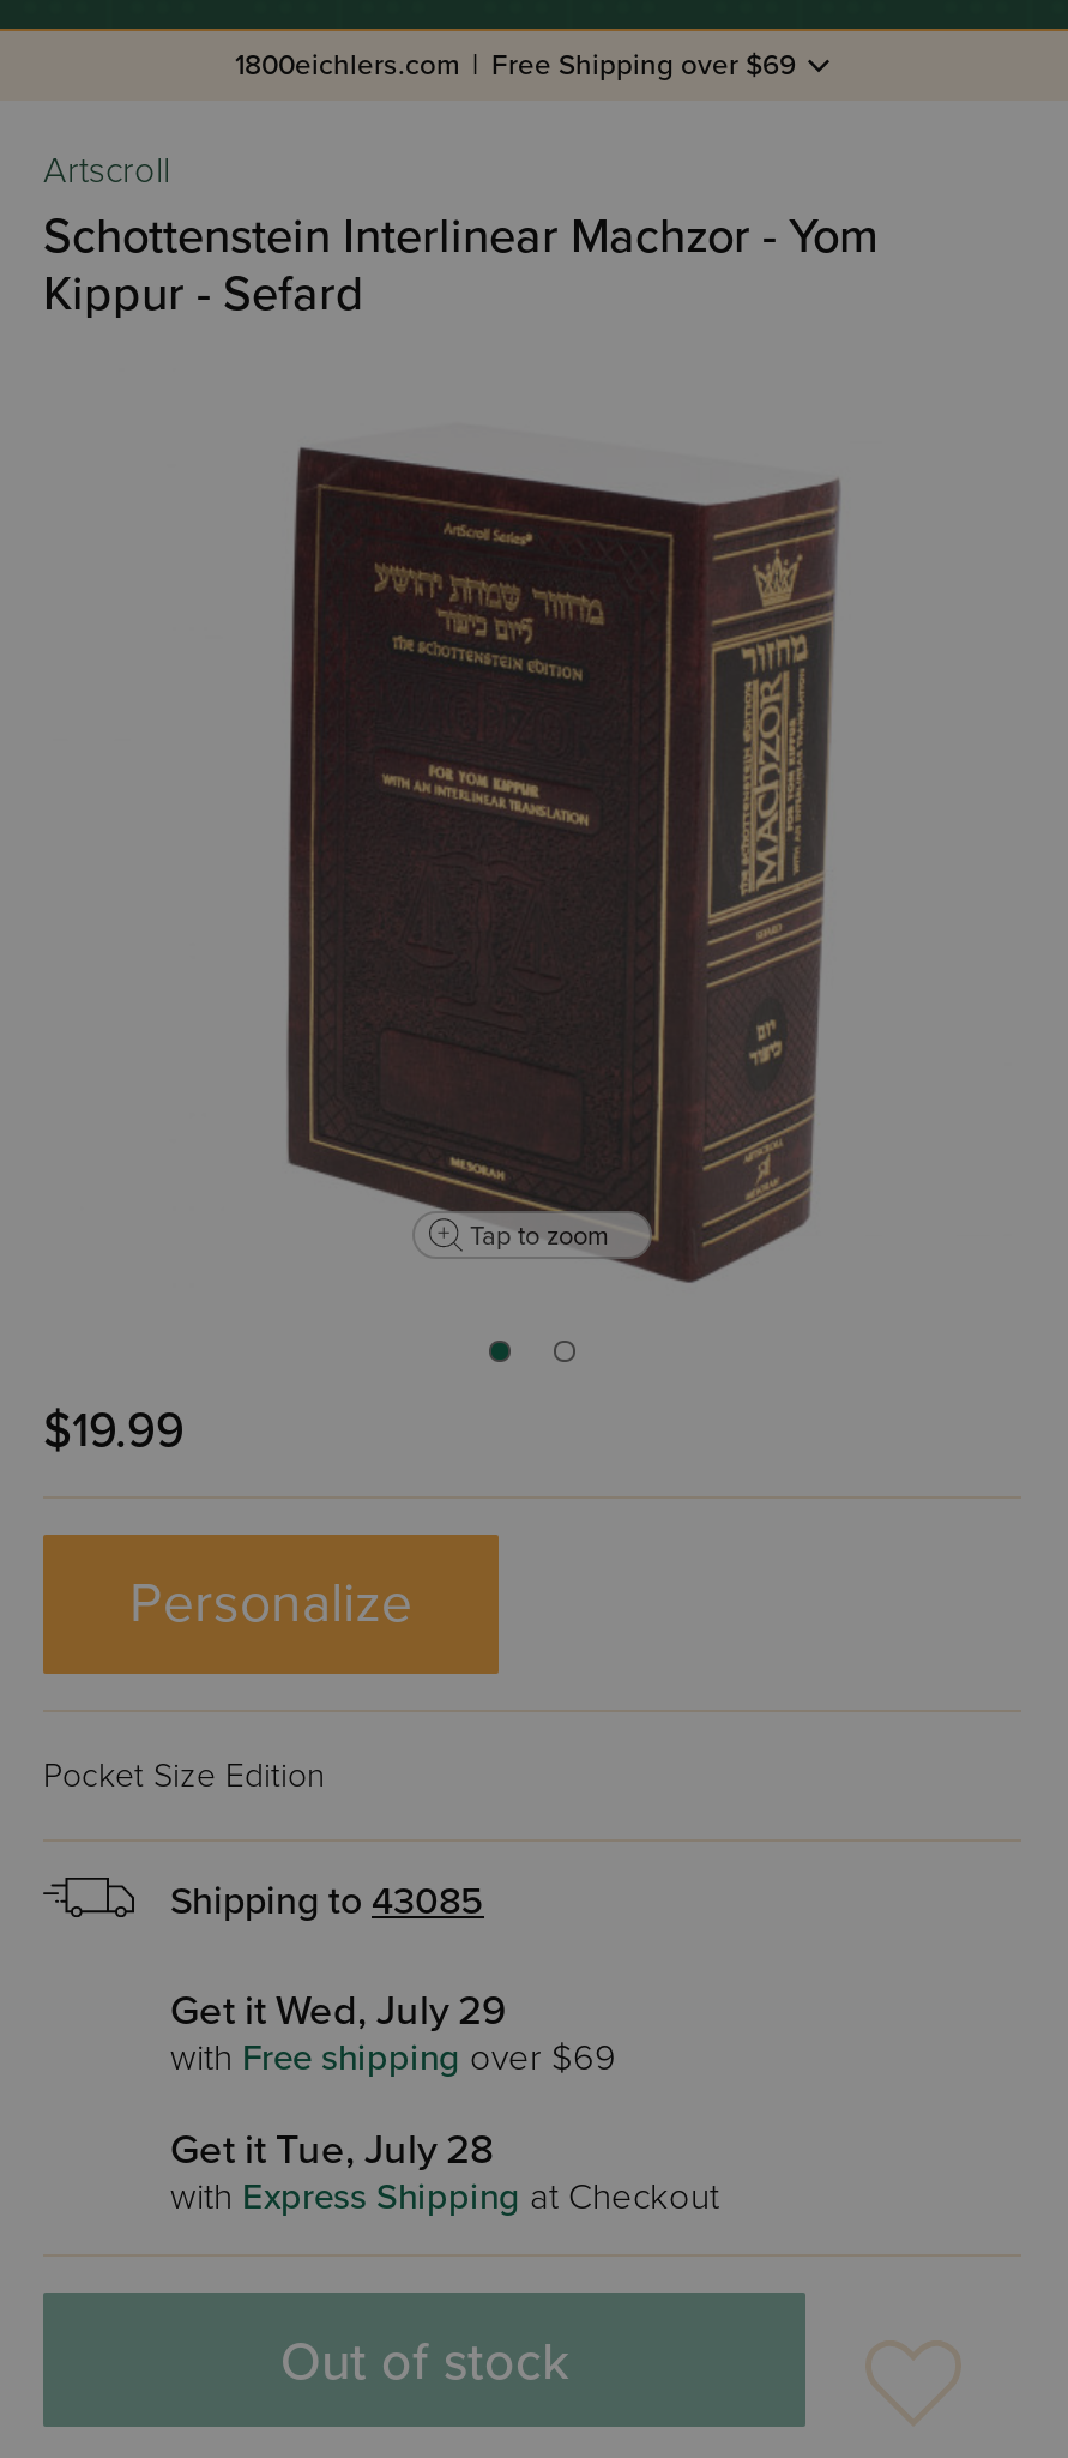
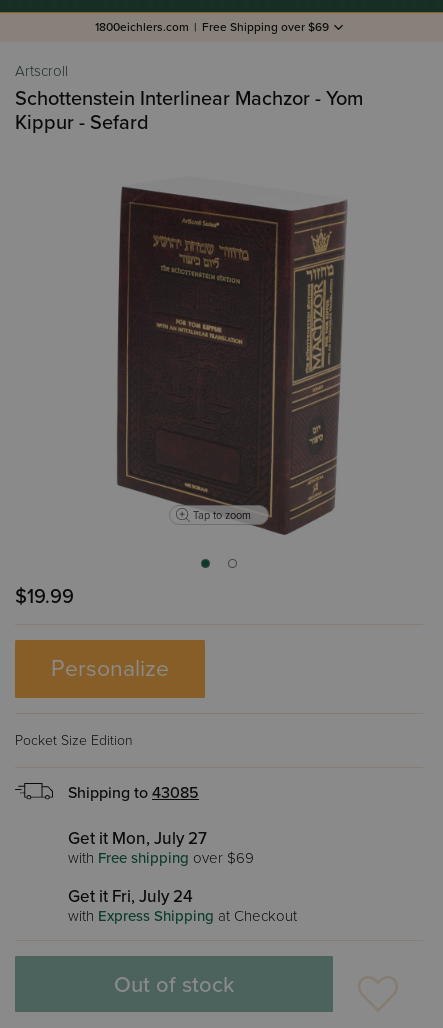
[170,1986,506,2036] Get it Wed, July 29 -> [68,828,207,849] Get it Mon, July 27
[170,2125,494,2175] Get it Tue, July 28 -> [68,886,193,907] Get it Fri, July 24

